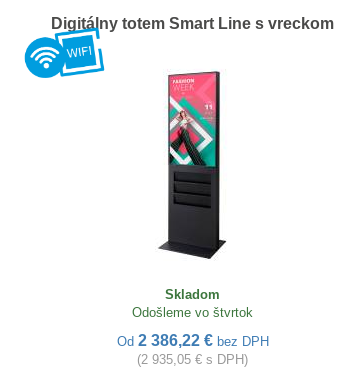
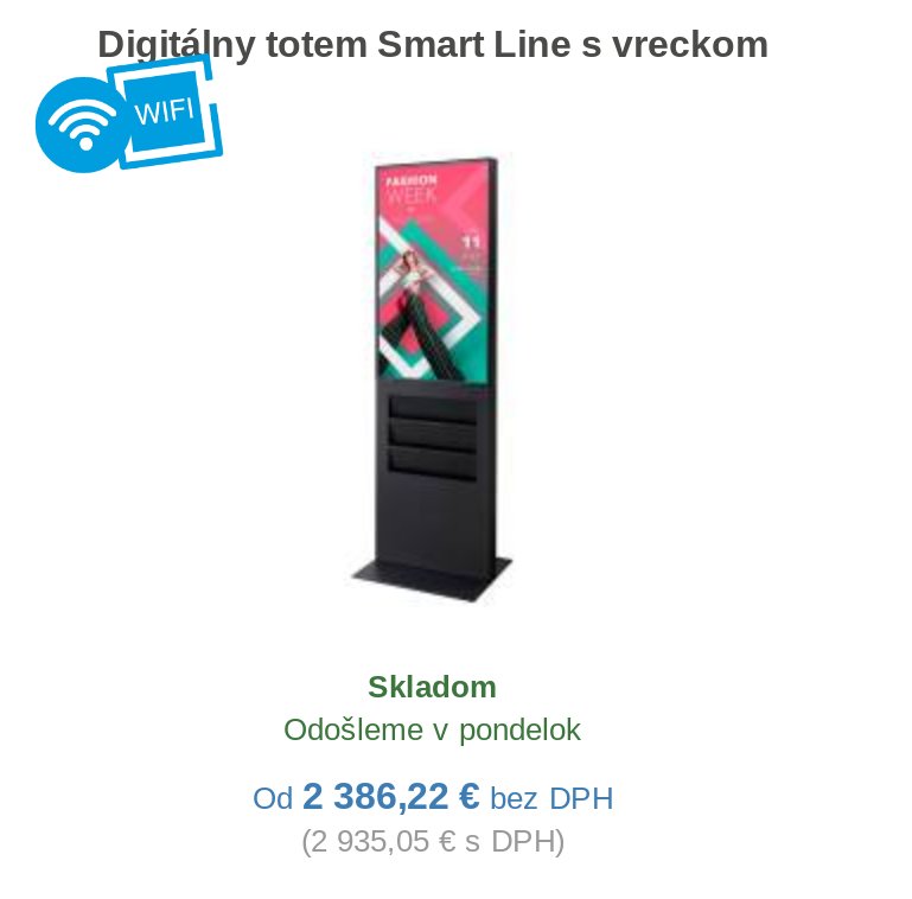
[132,304,253,319] Odošleme vo štvrtok -> [283,710,582,746] Odošleme v pondelok

